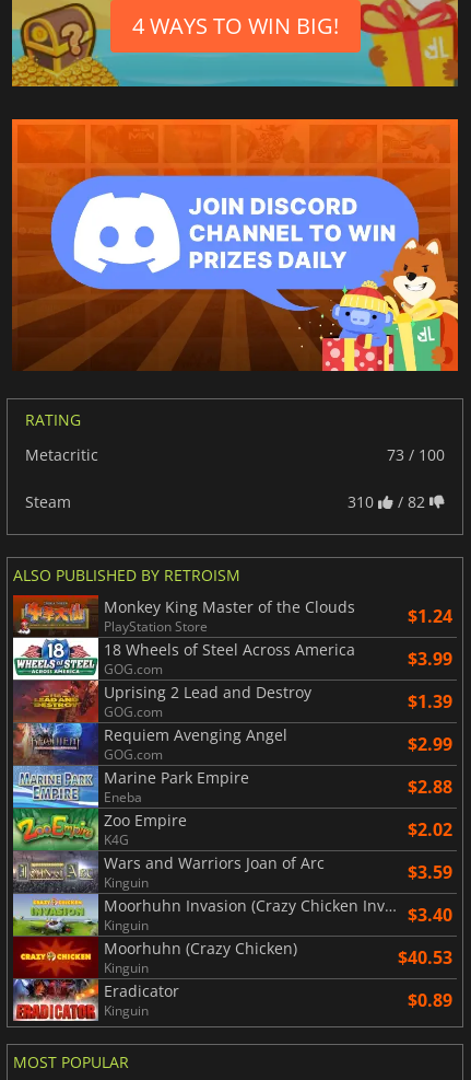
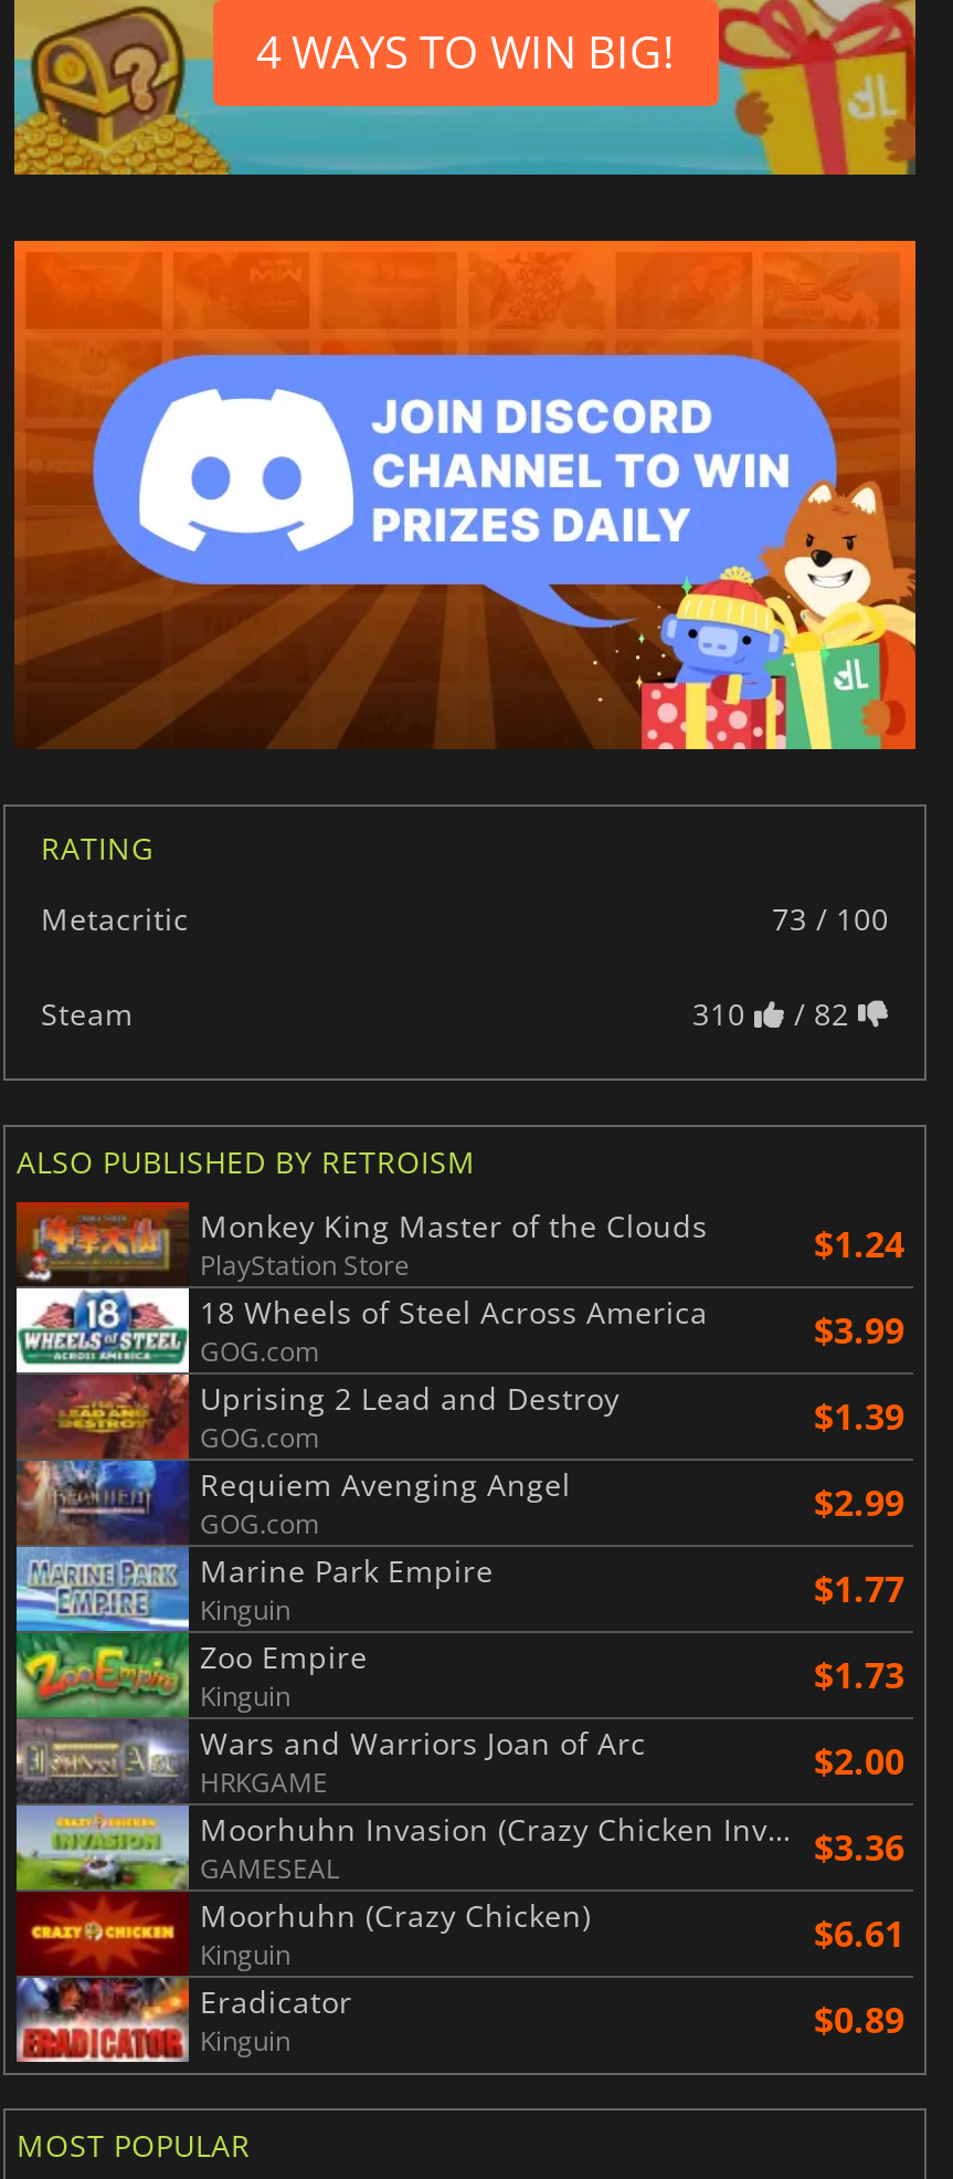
[104,775,452,806] Eneba | $2.88 -> [200,1565,904,1629] Kinguin | $1.77
[104,817,452,849] K4G | $2.02 -> [200,1651,904,1715] Kinguin | $1.73
[104,860,452,892] Kinguin | $3.59 -> [200,1737,904,1801] HRKGAME | $2.00
[104,903,452,934] Kinguin | $3.40 -> [200,1823,904,1887] GAMESEAL | $3.36
[398,945,452,969] $40.53 -> [814,1909,904,1958] $6.61

